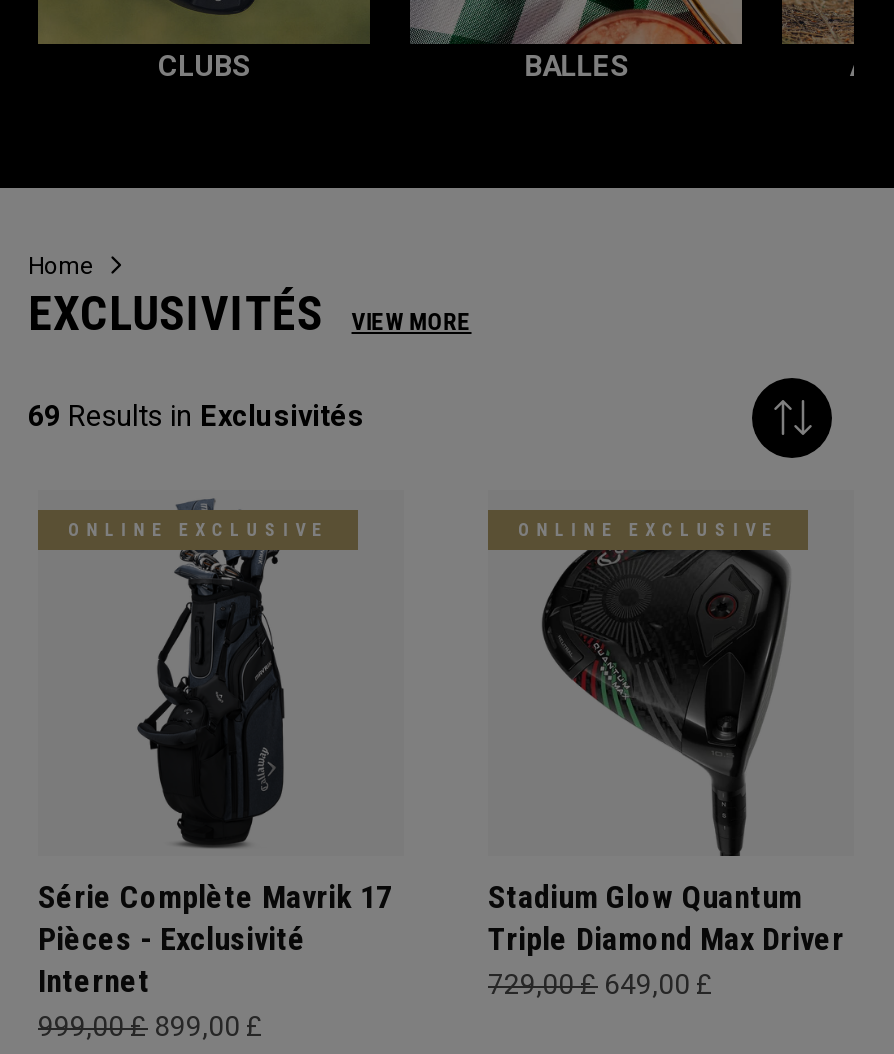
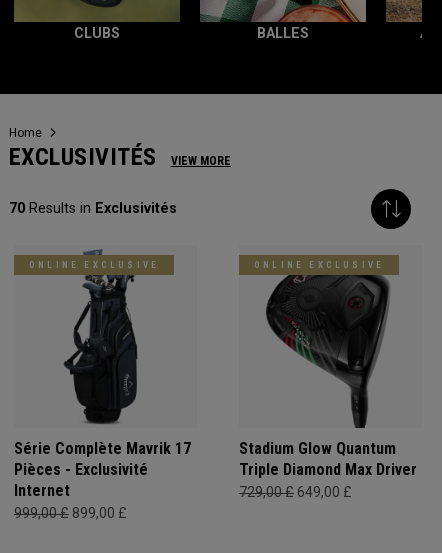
[28,401,364,435] 69 Results in Exclusivités -> [9,200,177,217] 70 Results in Exclusivités

